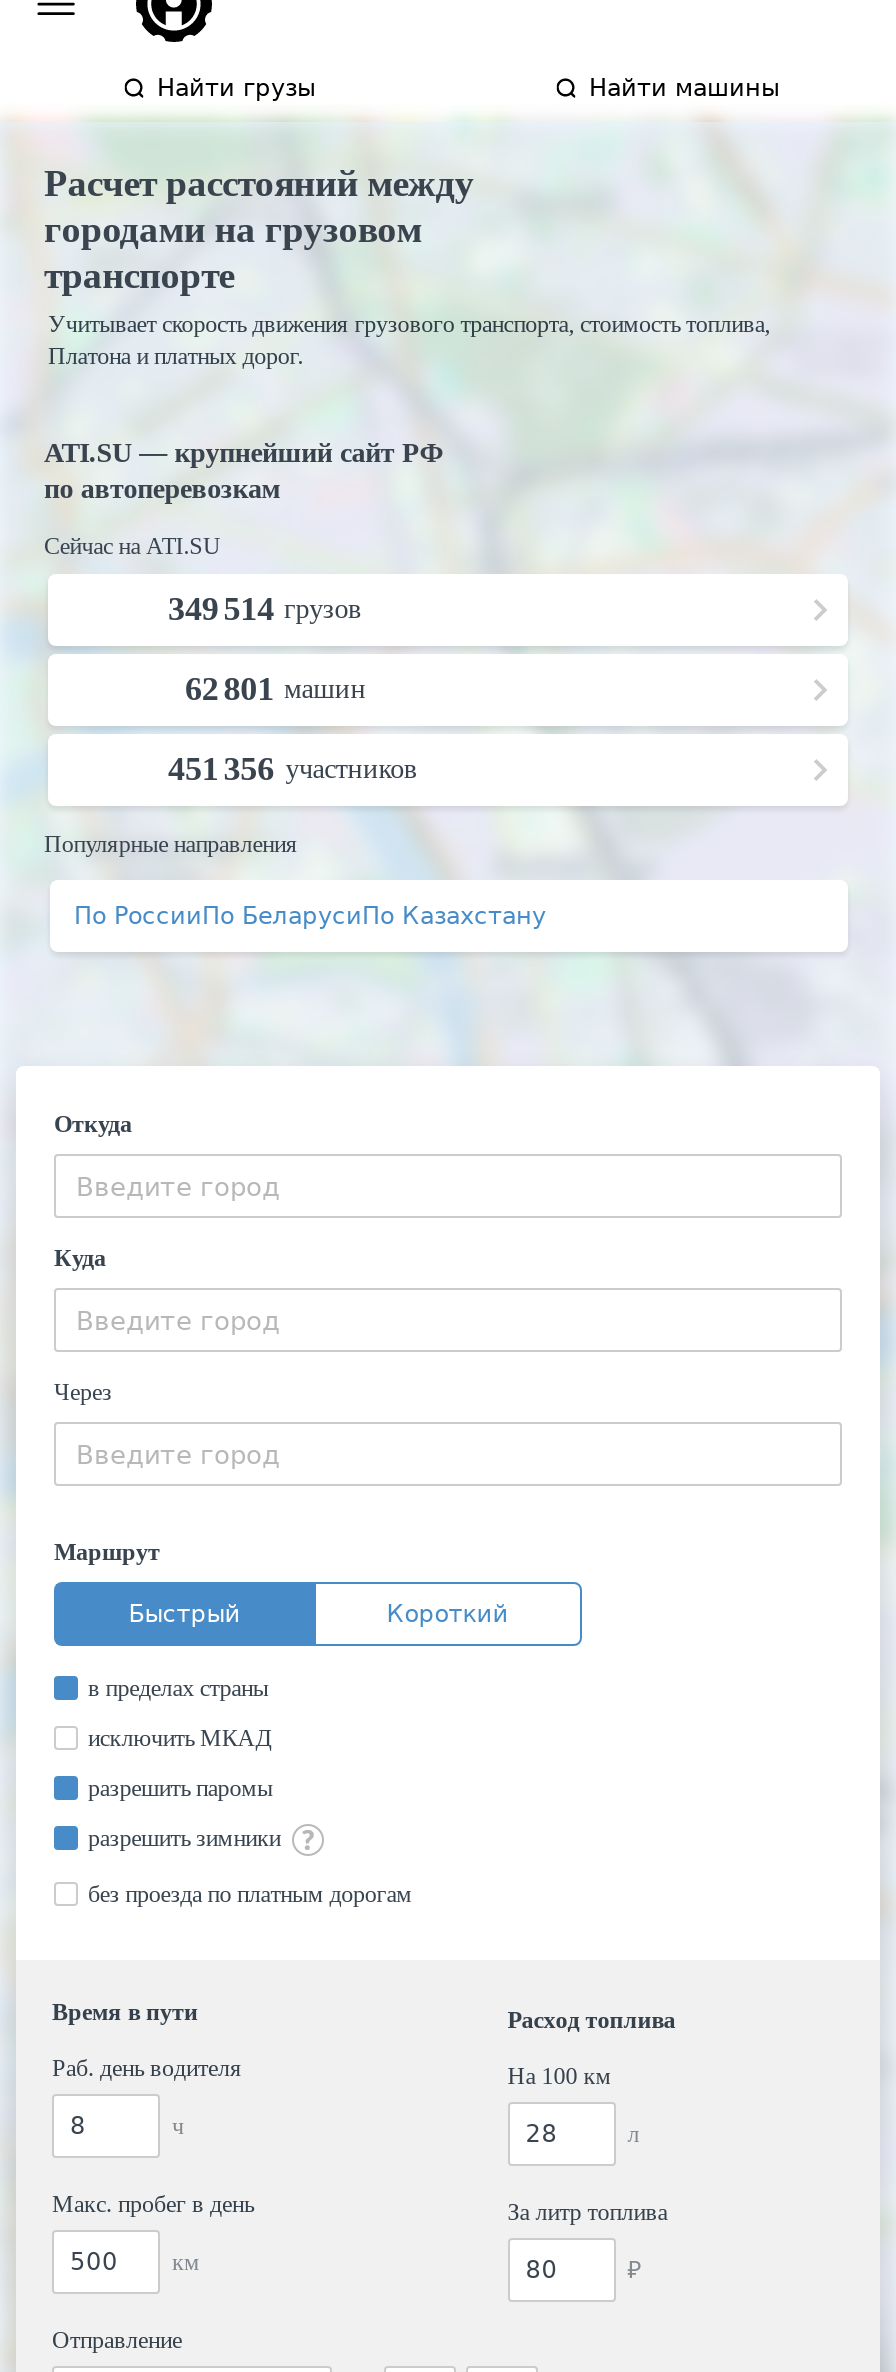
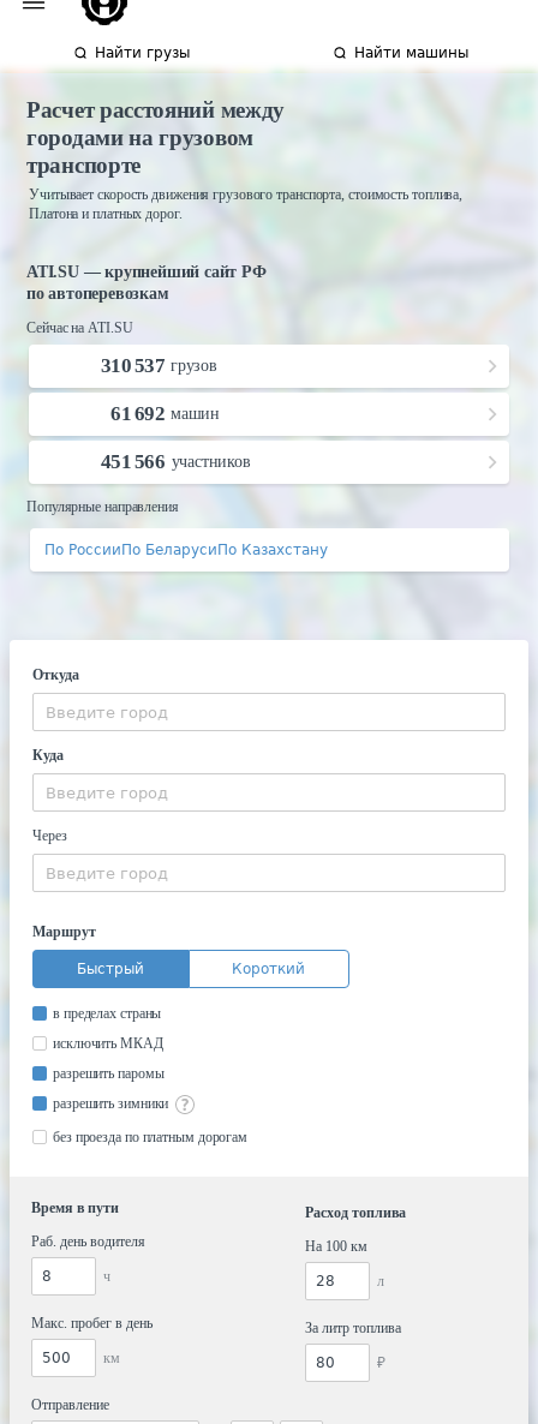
[168,590,362,628] 349 514 грузов -> [101,354,217,377] 310 537 грузов
[185,670,366,708] 62 801 машин -> [111,402,220,425] 61 692 машин
[168,750,417,788] 451 356 участников -> [101,450,251,473] 451 566 участников

